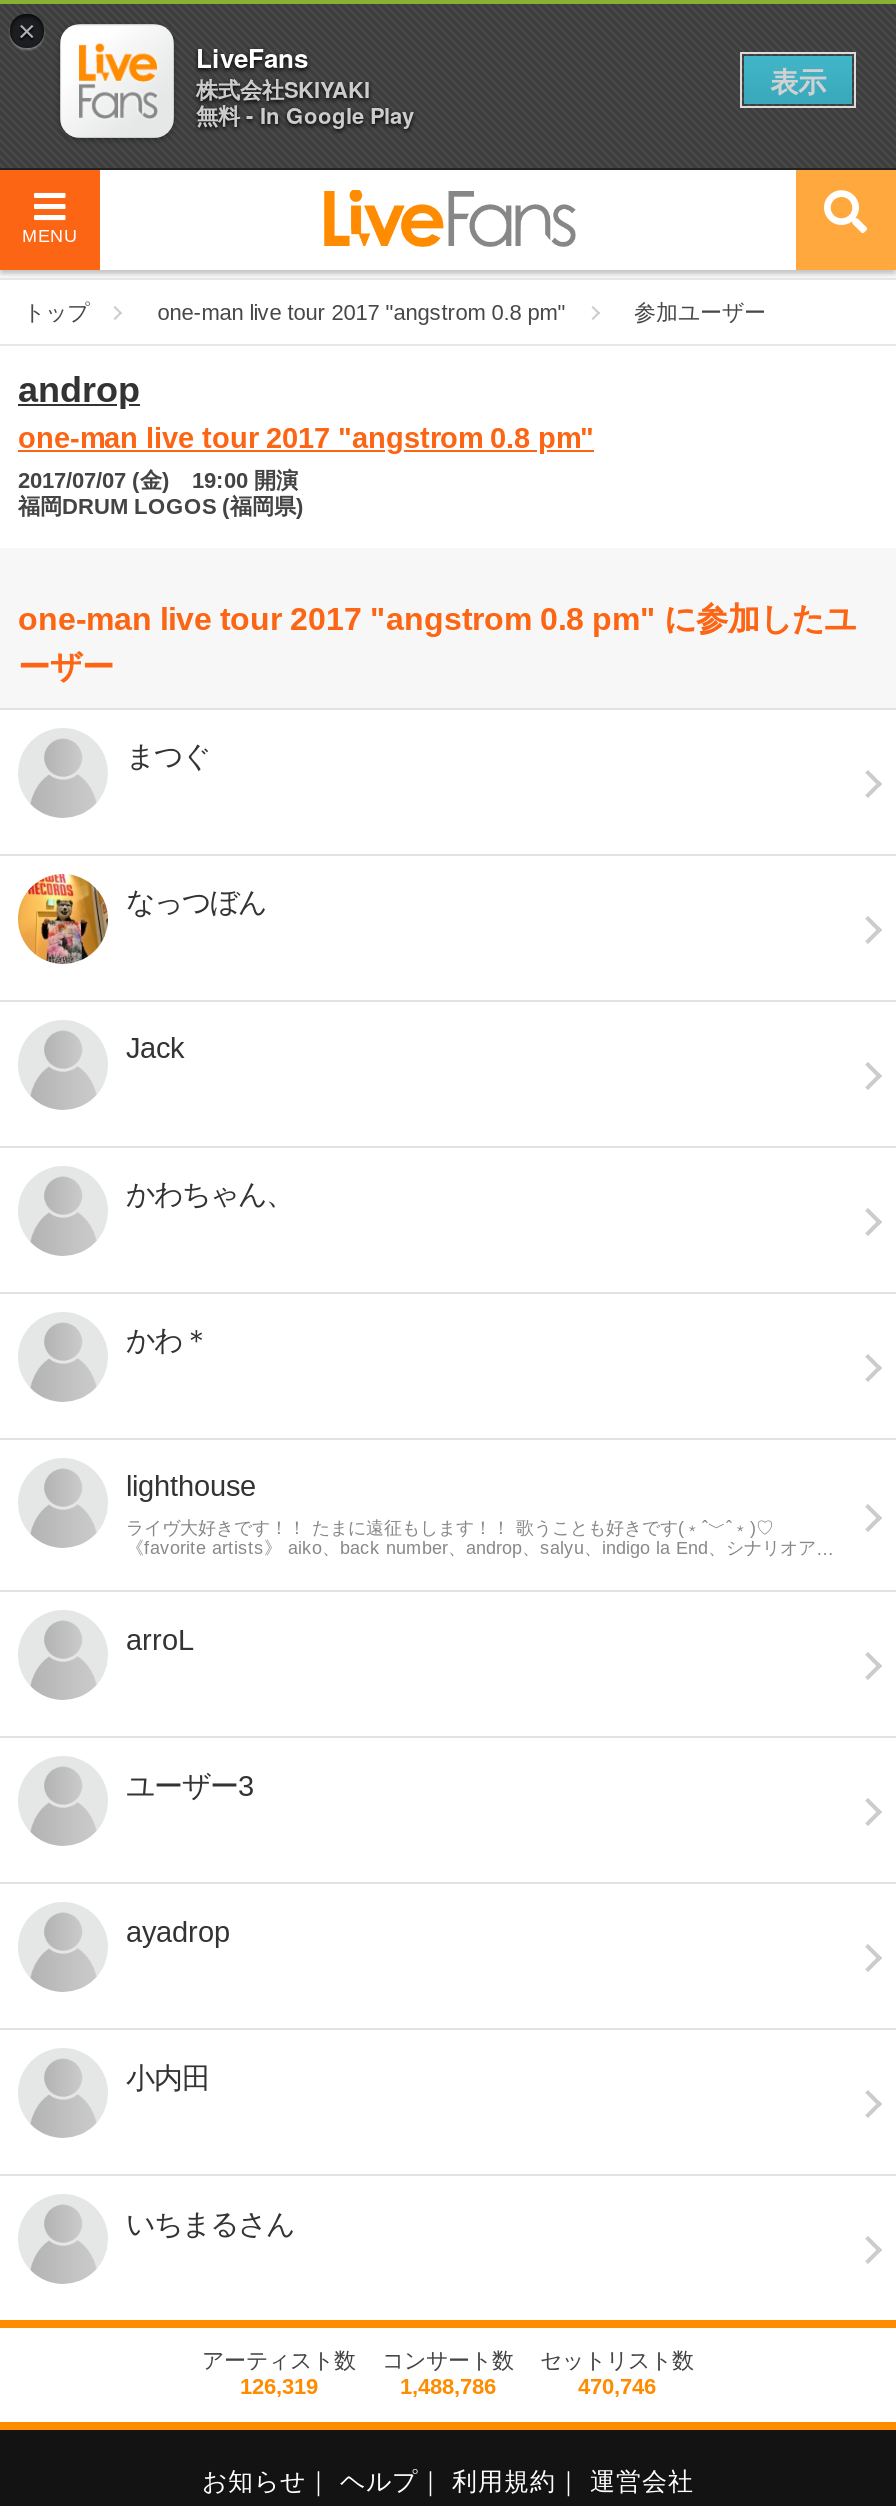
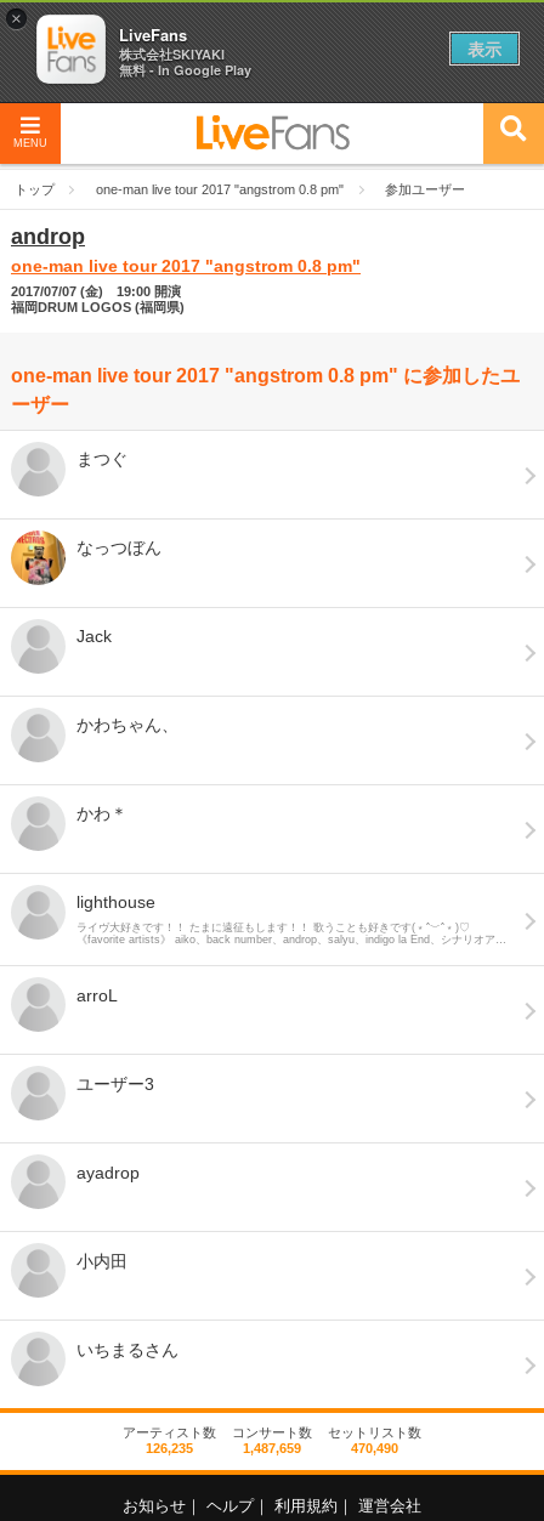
[240,2375,318,2399] 126,319 -> [146,1441,193,1456] 126,235
[400,2375,496,2399] 1,488,786 -> [243,1441,301,1456] 1,487,659
[578,2375,656,2399] 470,746 -> [351,1441,398,1456] 470,490

